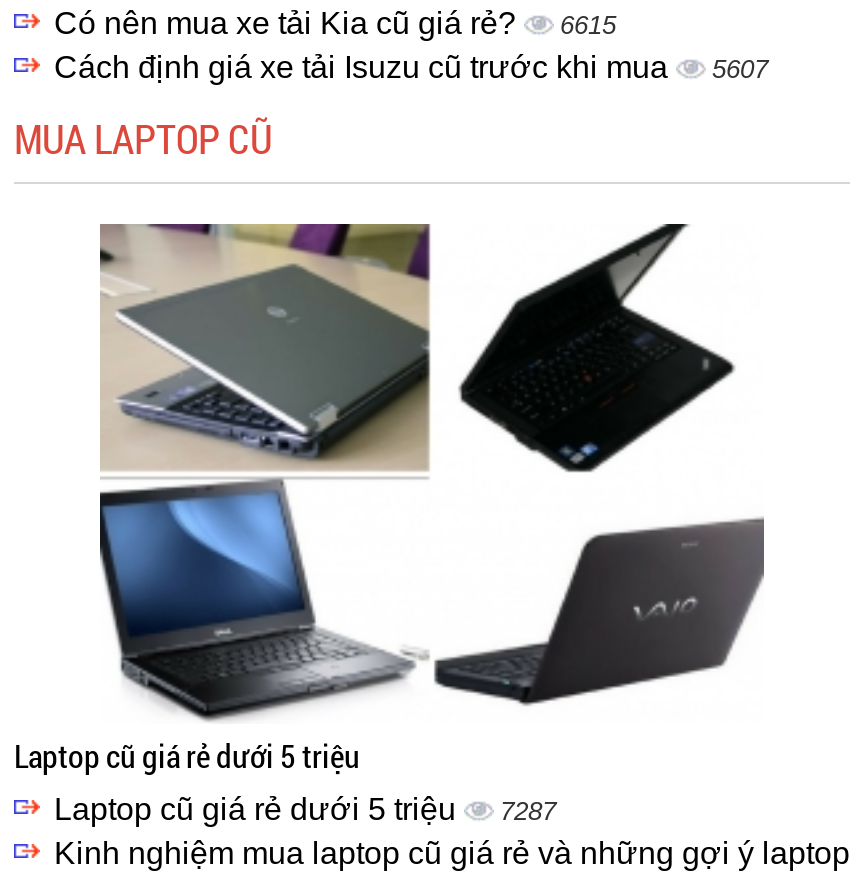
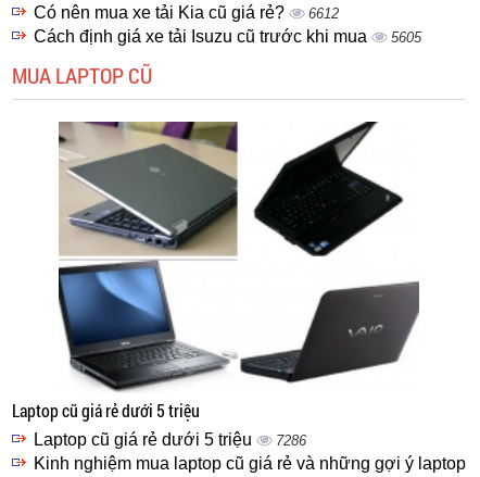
[54,6,616,40] Có nên mua xe tải Kia cũ giá rẻ? 6615 -> [34,3,339,22] Có nên mua xe tải Kia cũ giá rẻ? 6612
[54,50,768,84] Cách định giá xe tải Isuzu cũ trước khi mua 5607 -> [34,27,421,46] Cách định giá xe tải Isuzu cũ trước khi mua 5605
[54,792,556,826] Laptop cũ giá rẻ dưới 5 triệu 7287 -> [34,430,306,449] Laptop cũ giá rẻ dưới 5 triệu 7286

